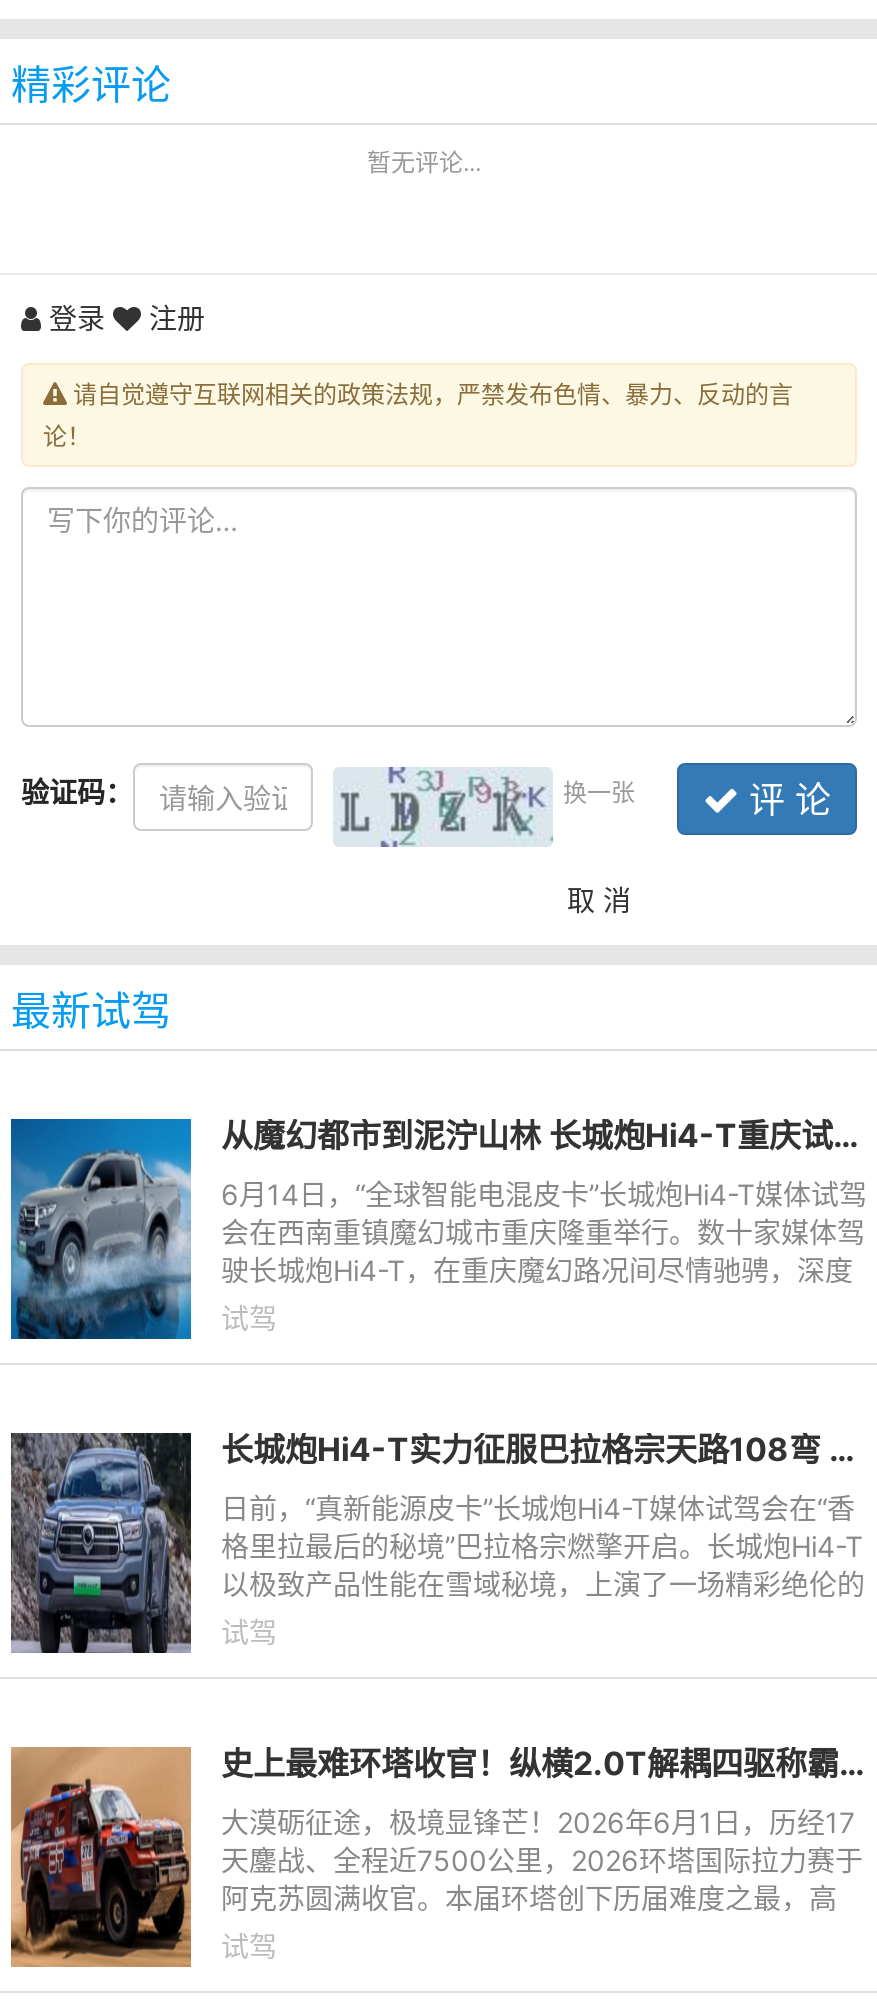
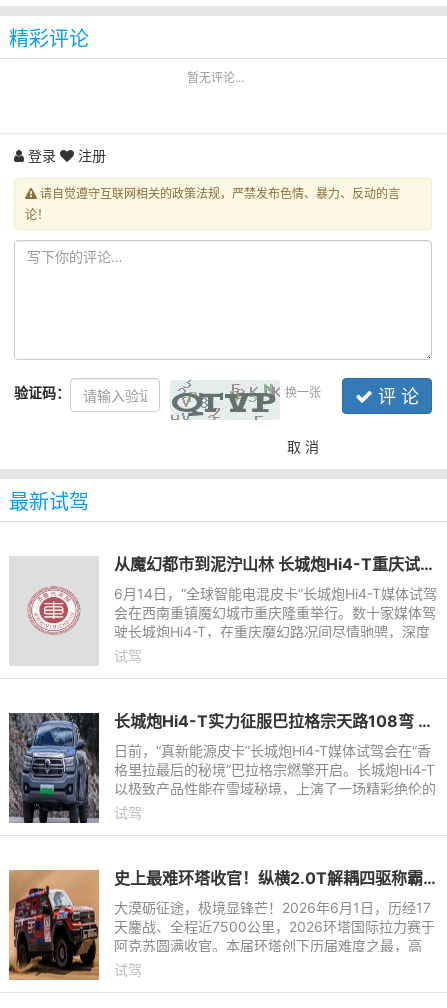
[337,767,547,847] [image] -> [171,381,280,420] [image]
[9,1117,193,1341] [image] -> [9,556,99,666] [image]

